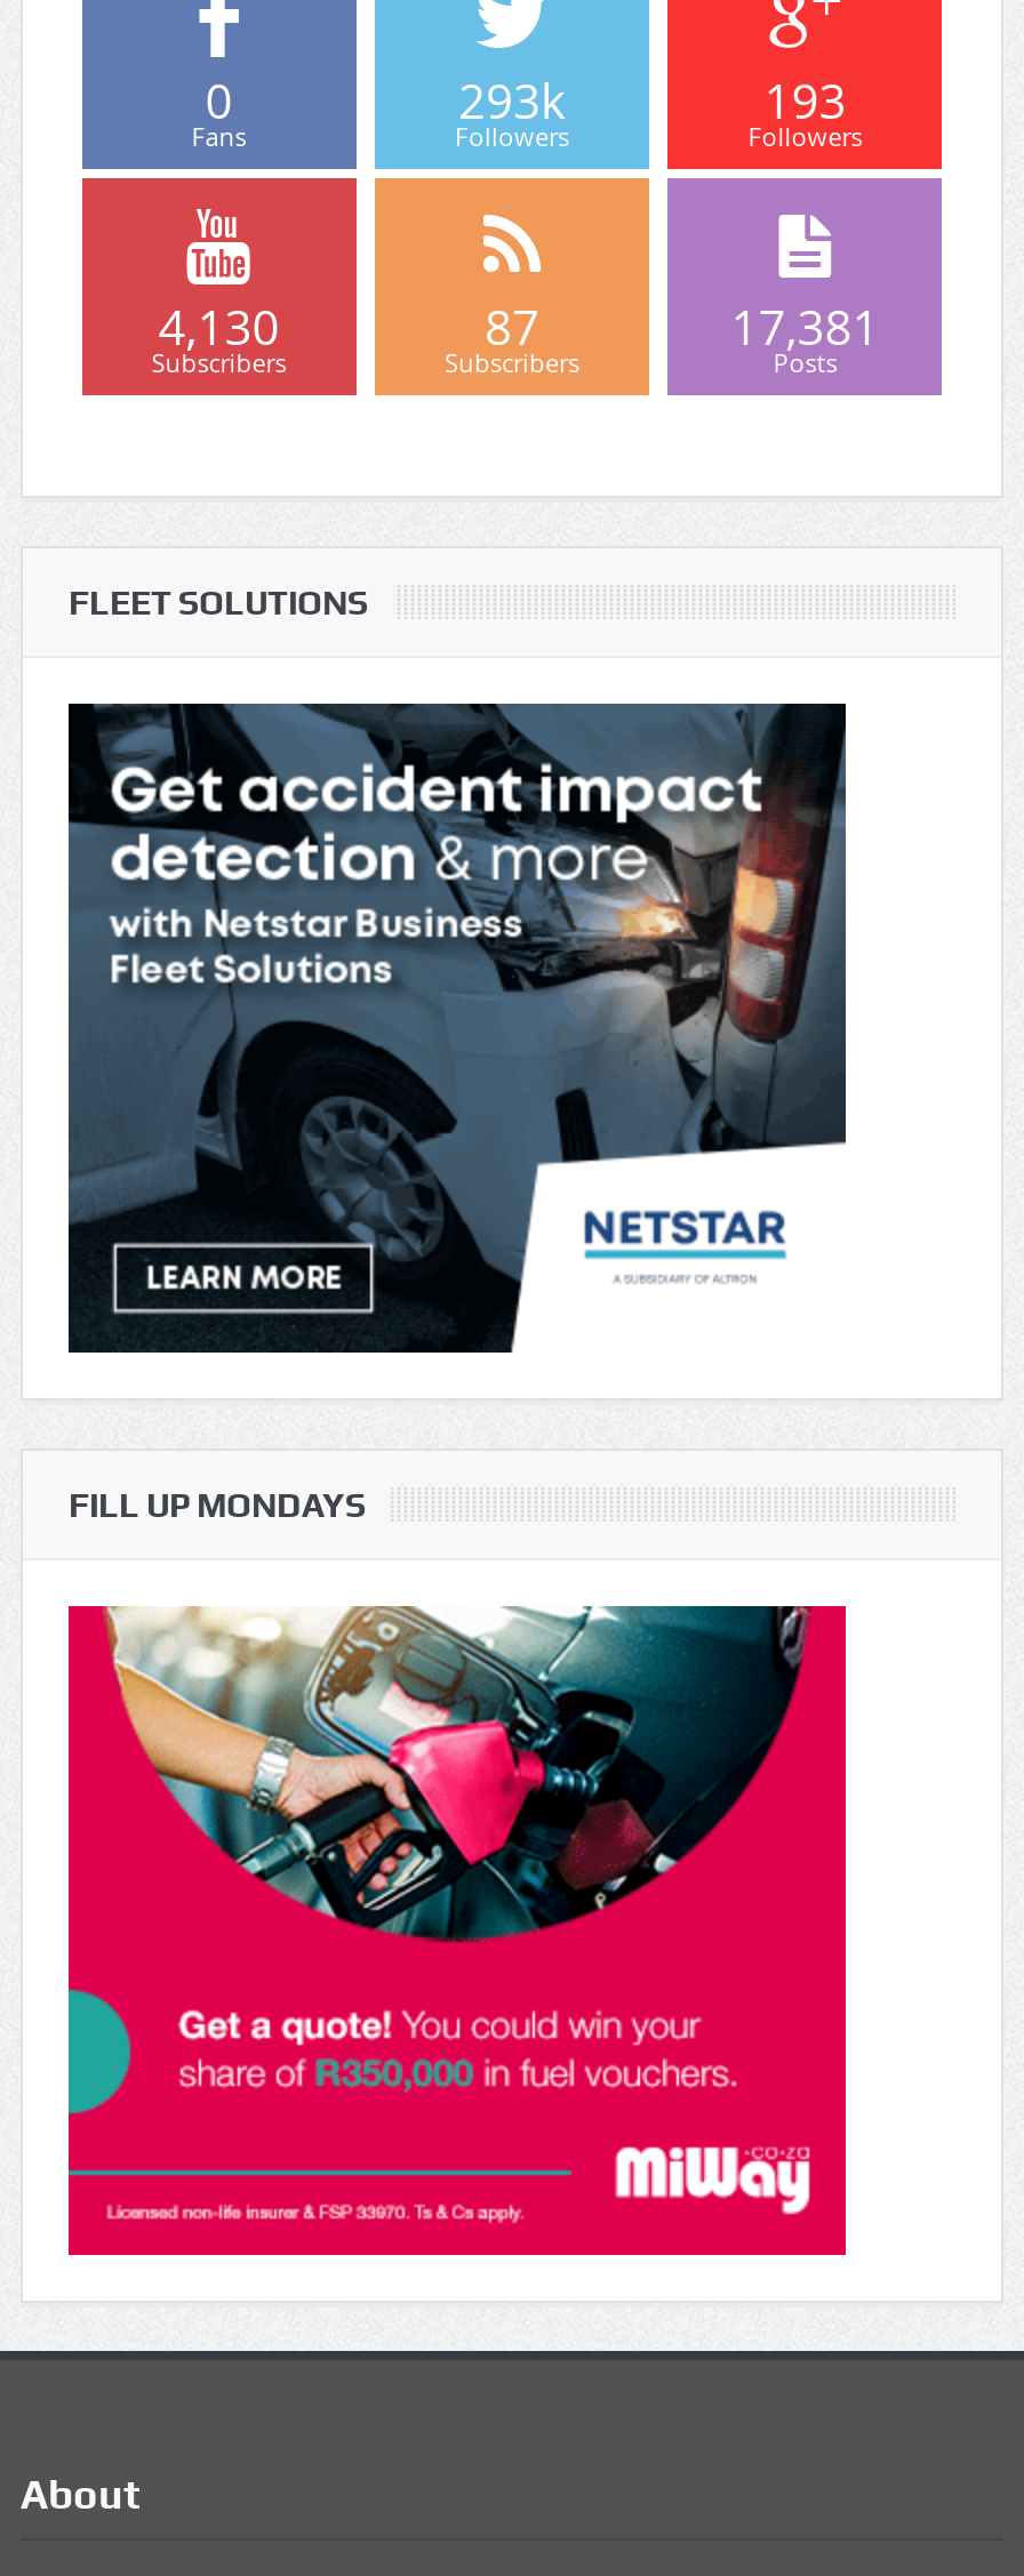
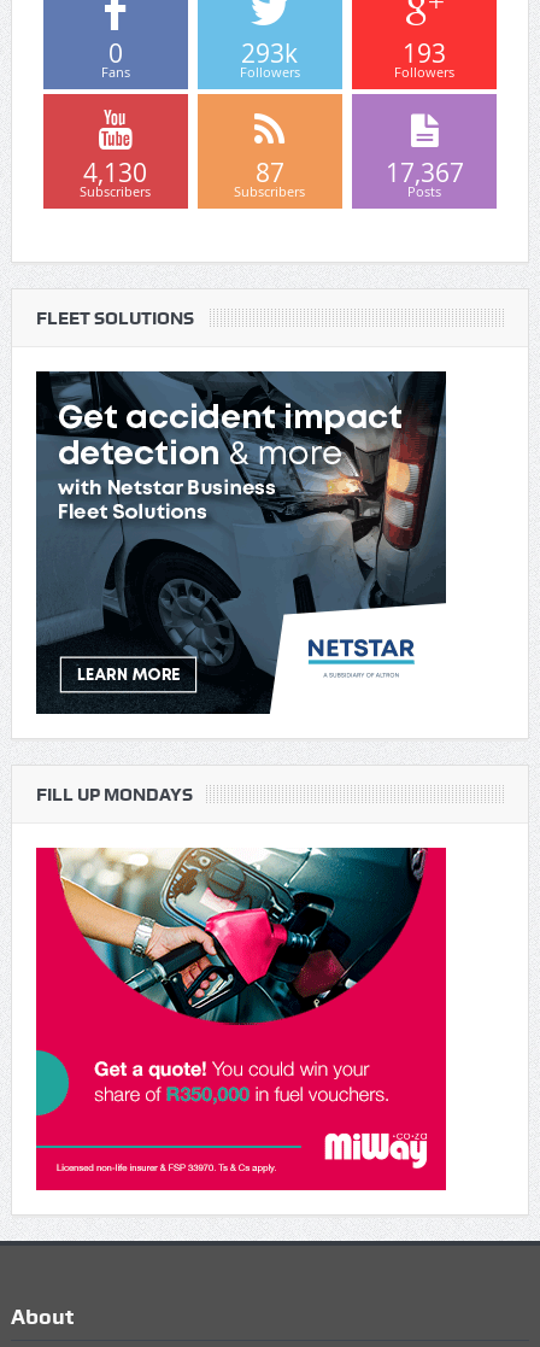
[731,295,880,359] 17,381 -> [385,156,464,190] 17,367

